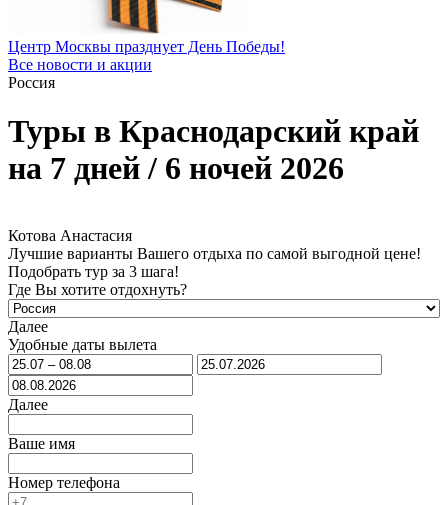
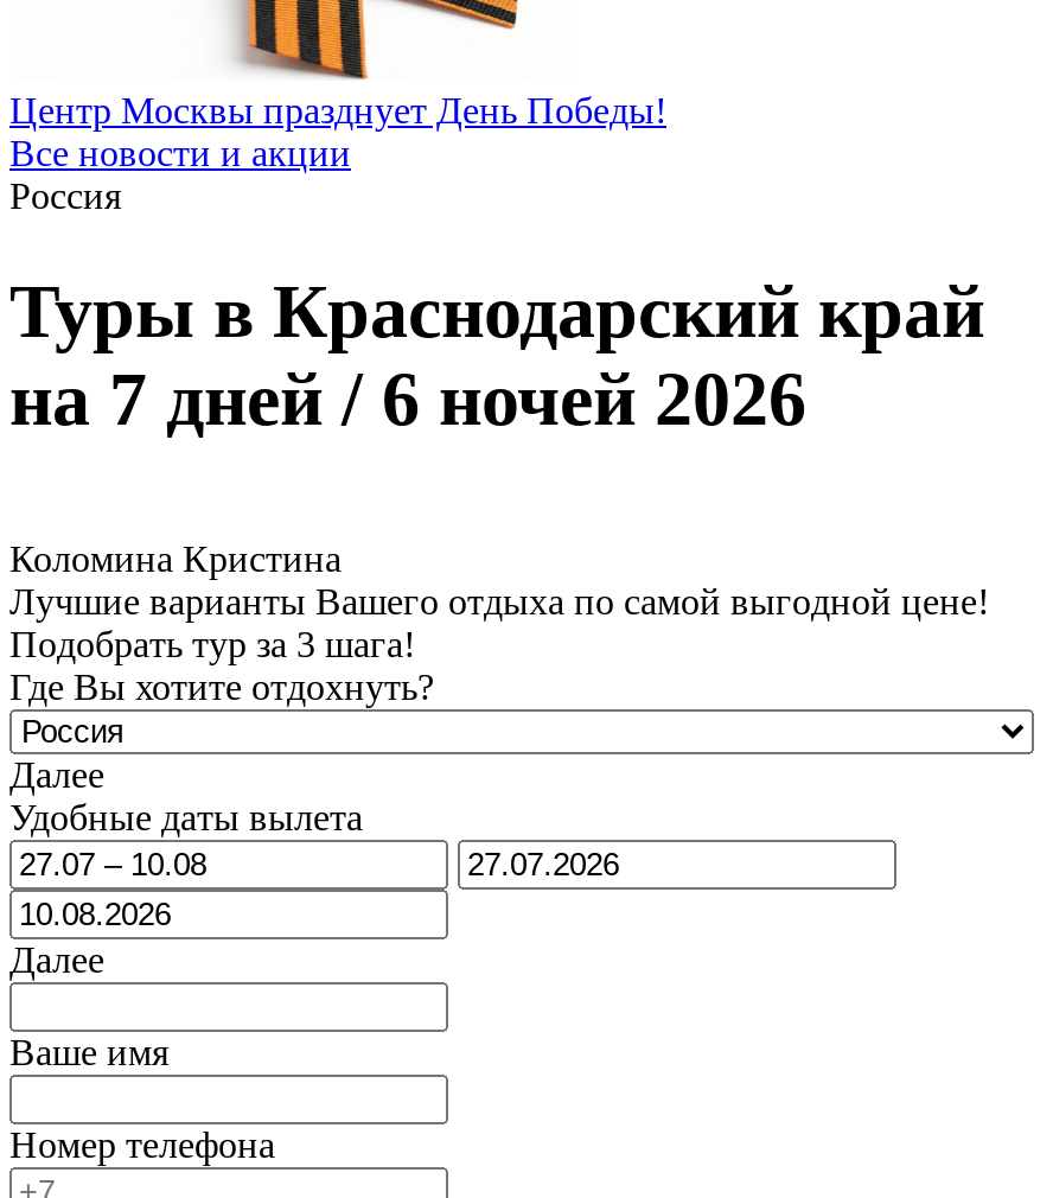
[8,227,132,244] Котова Анастасия -> [9,538,342,579] Коломина Кристина

